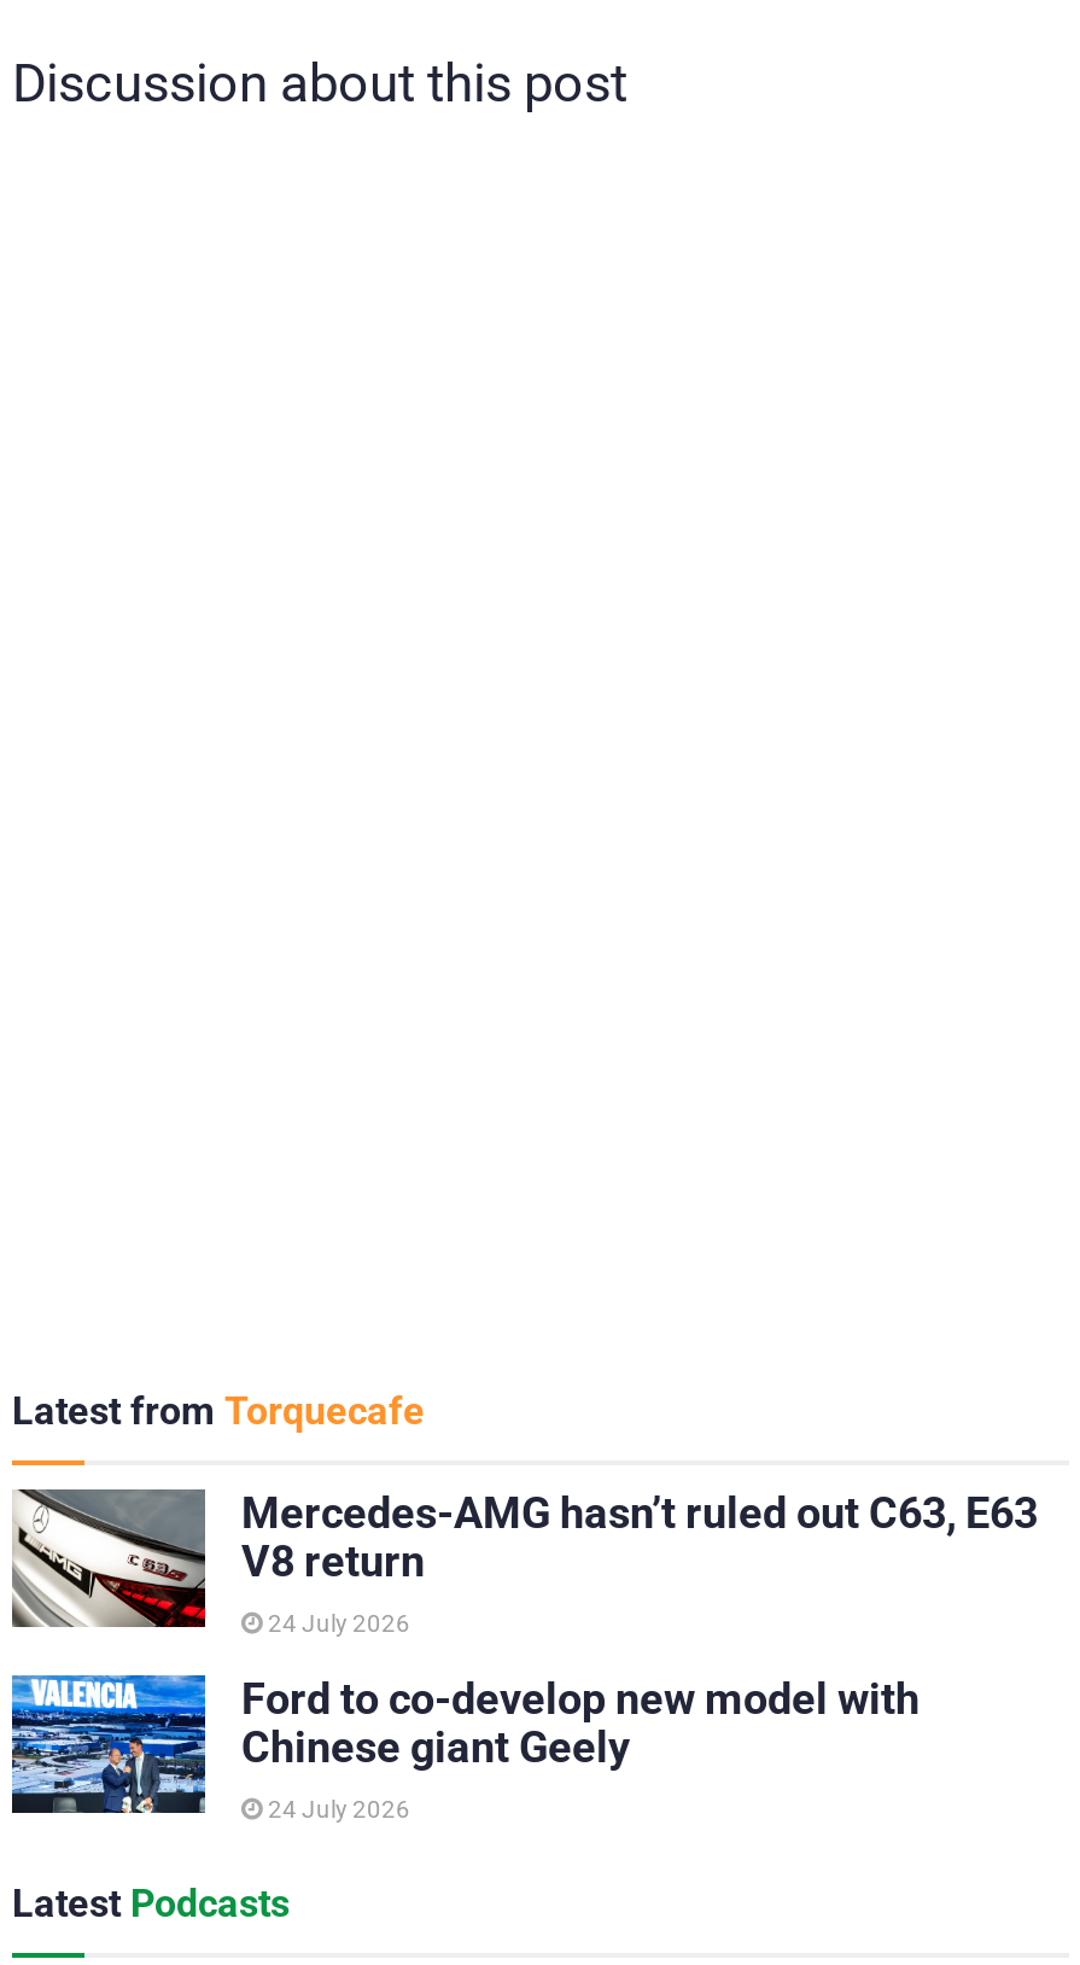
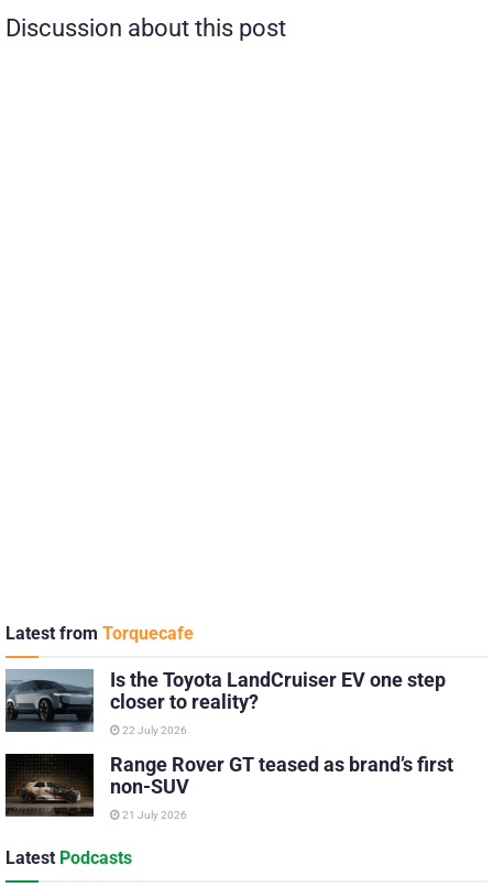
[10,1487,1038,1629] [image] | Mercedes-AMG hasn’t ruled out C63, E63 | V8 return -> [6,668,446,733] [image] | Is the Toyota LandCruiser EV one step | closer to reality?
[263,1610,410,1636] 24 July 2026 -> [120,724,187,736] 22 July 2026
[10,1672,920,1815] [image] | Ford to co-develop new model with | Chinese giant Geely -> [4,753,453,817] [image] | Range Rover GT teased as brand’s first | non-SUV
[263,1796,410,1822] 24 July 2026 -> [120,809,187,821] 21 July 2026

